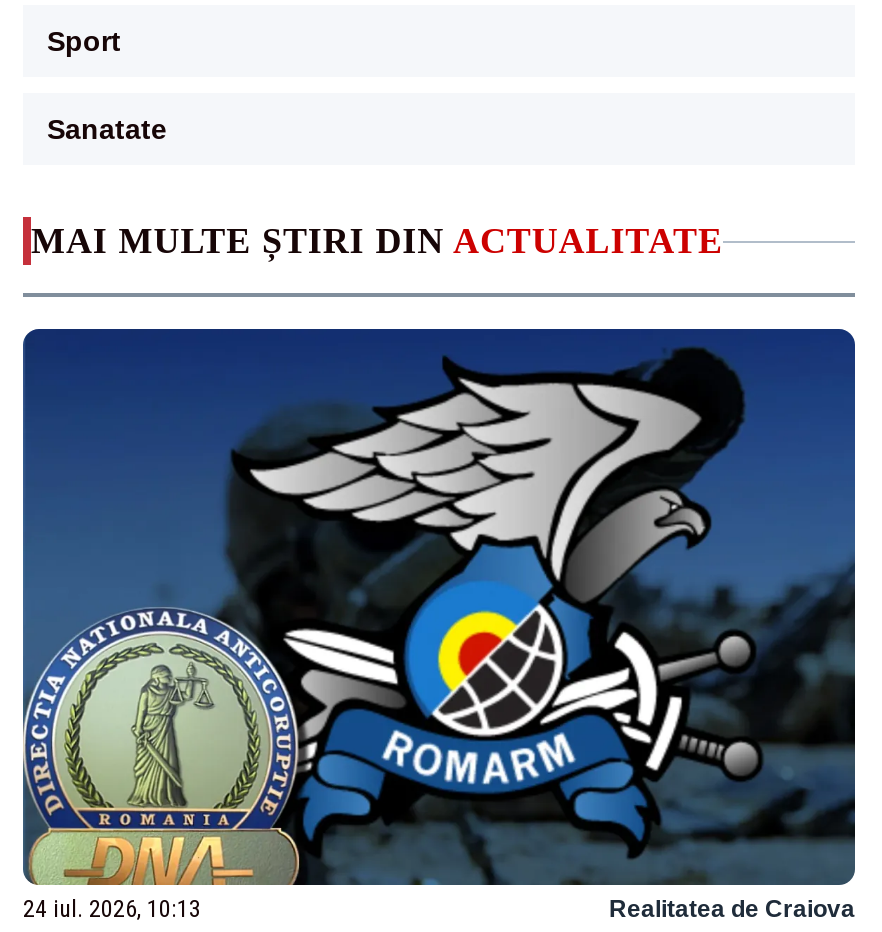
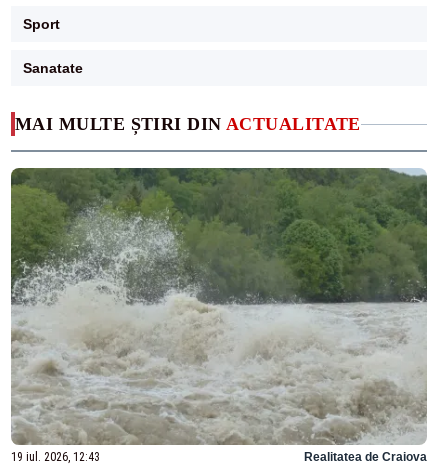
[23,329,857,922] [image] | 24 iul. 2026, 10:13 -> [10,167,428,464] [image] | 19 iul. 2026, 12:43

